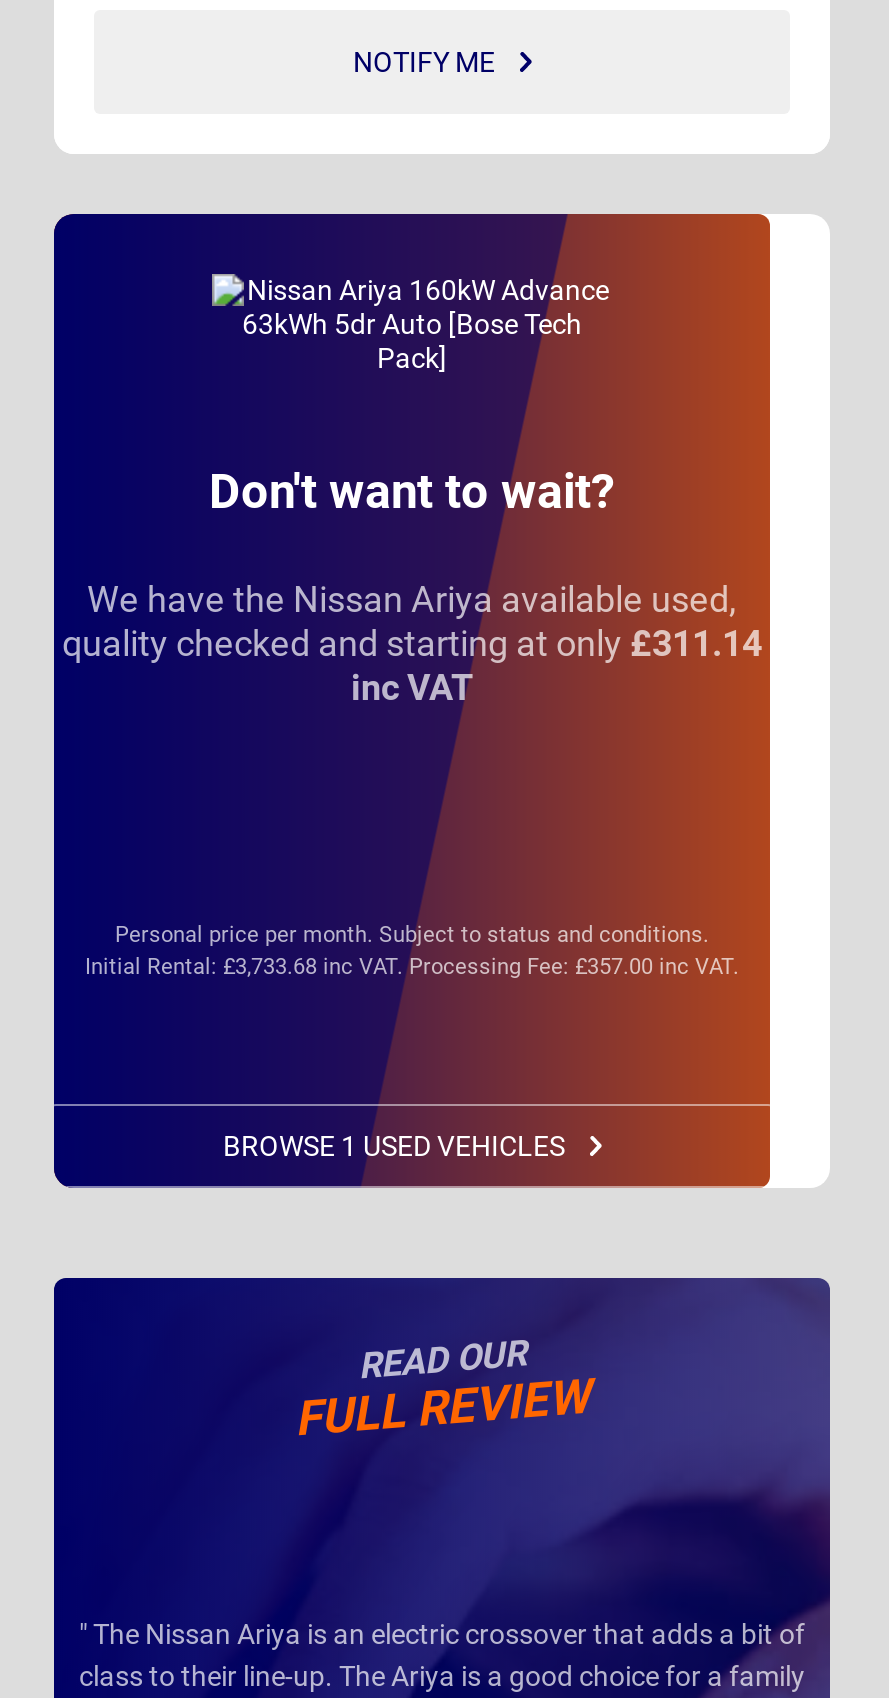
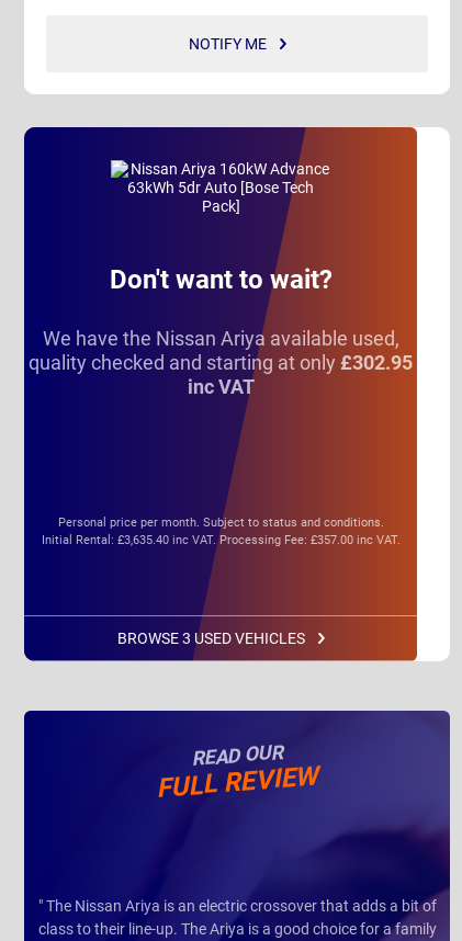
[62,622,762,664] quality checked and starting at only £311.14 -> [29,351,413,374] quality checked and starting at only £302.95
[85,954,739,980] Initial Rental: £3,733.68 inc VAT. Processing Fee: £357.00 inc VAT. -> [41,533,400,547] Initial Rental: £3,635.40 inc VAT. Processing Fee: £357.00 inc VAT.
[223,1130,565,1162] BROWSE 1 USED VEHICLES -> [117,630,305,647] BROWSE 3 USED VEHICLES

